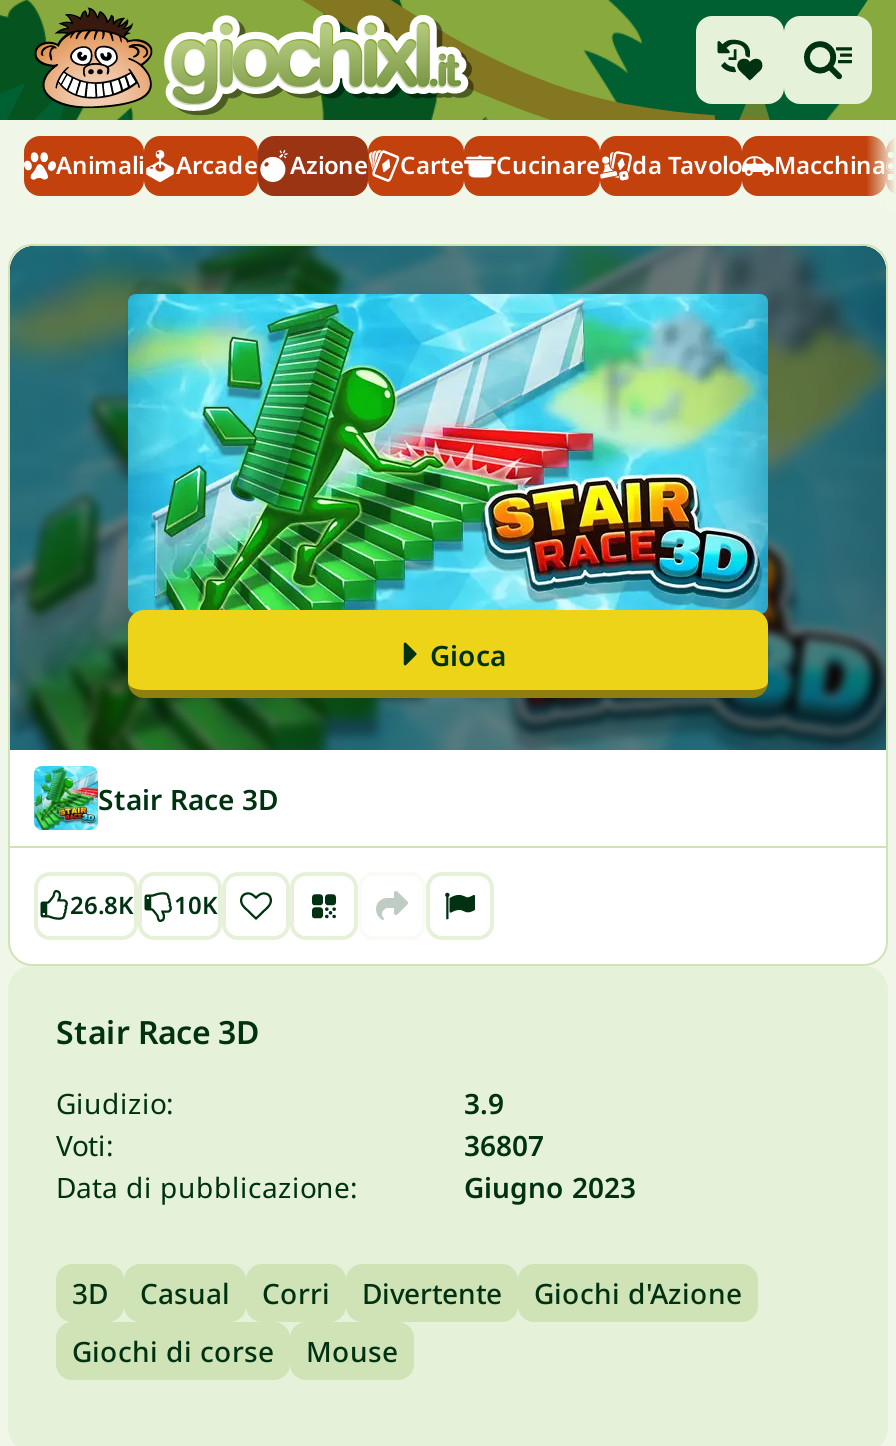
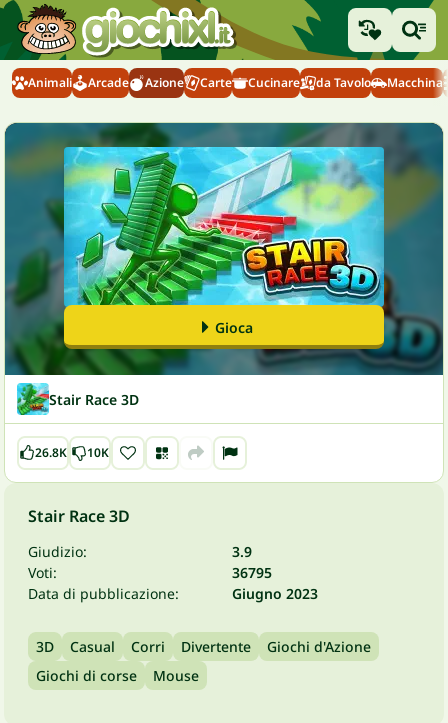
[464,1126,544,1164] 36807 -> [232,563,272,582] 36795

